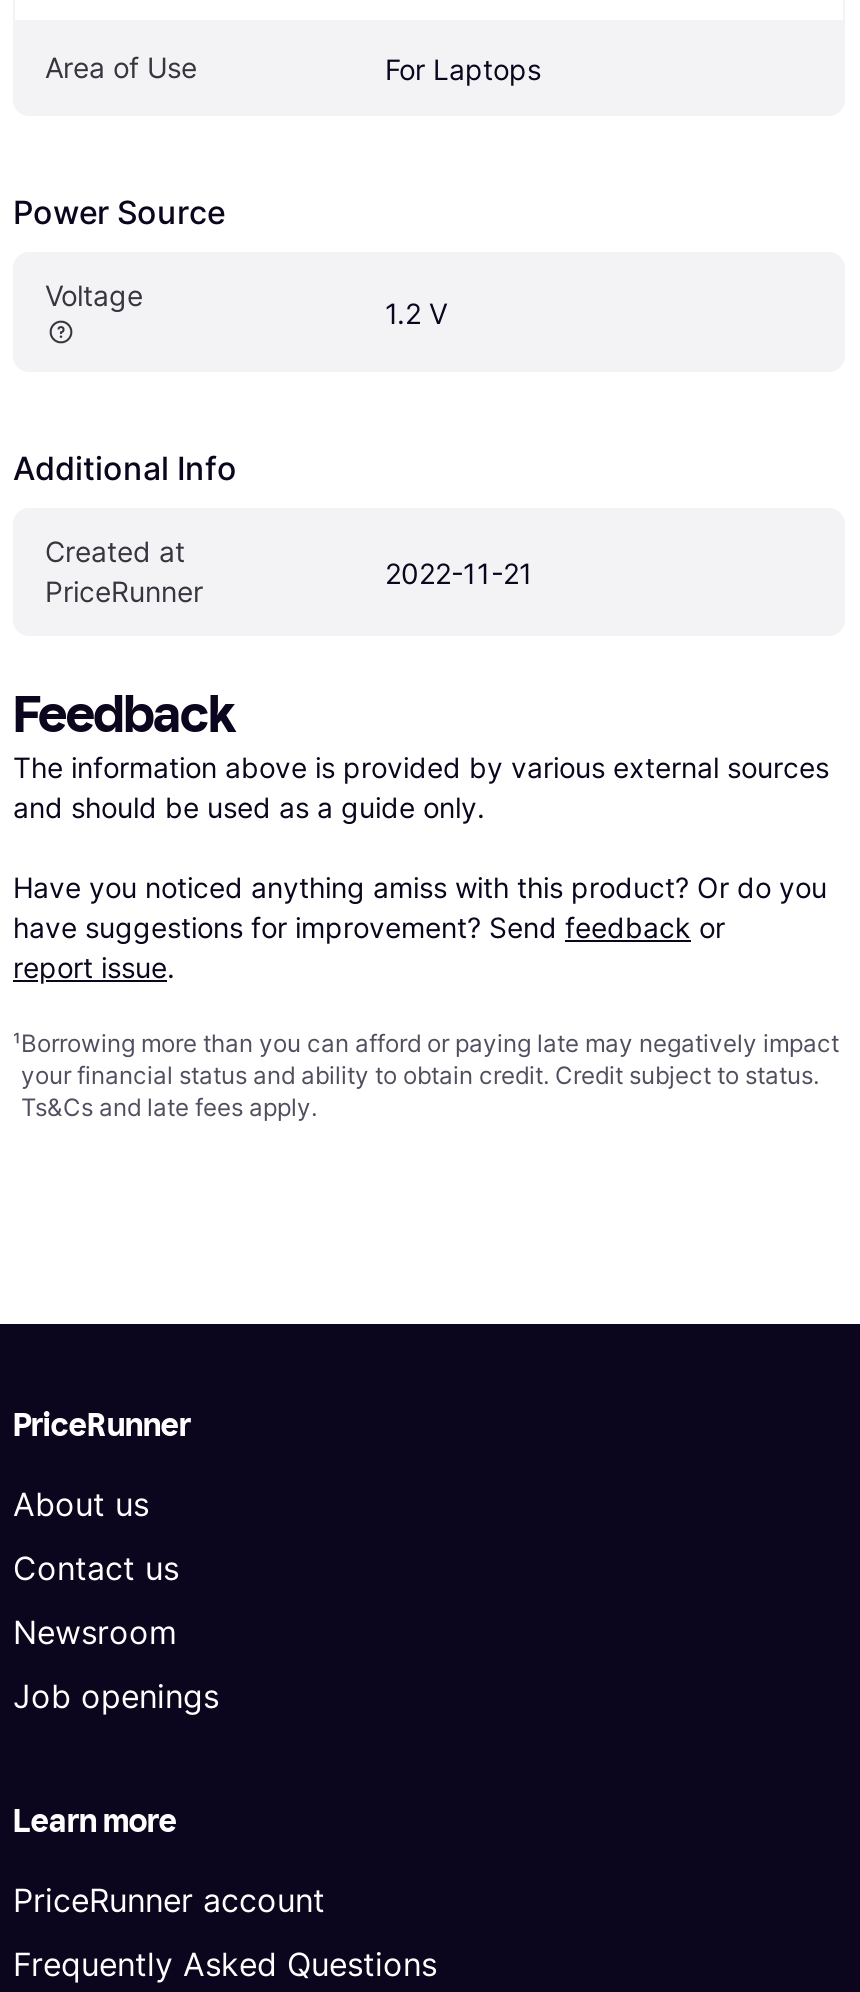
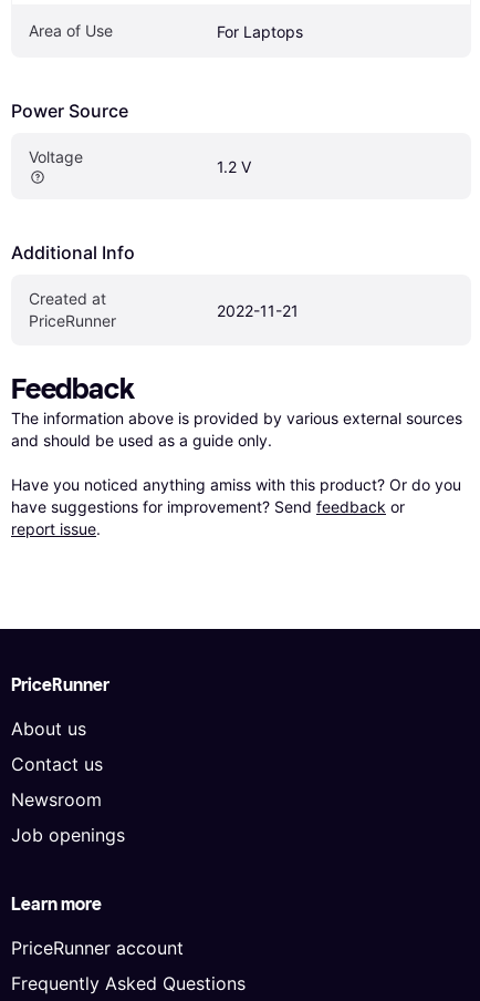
[13,1028,839,1122] ¹Borrowing more than you can afford or paying late may negatively impact | your financial status and ability to obtain credit. Credit subject to status. | Ts&Cs and late fees apply. -> none

